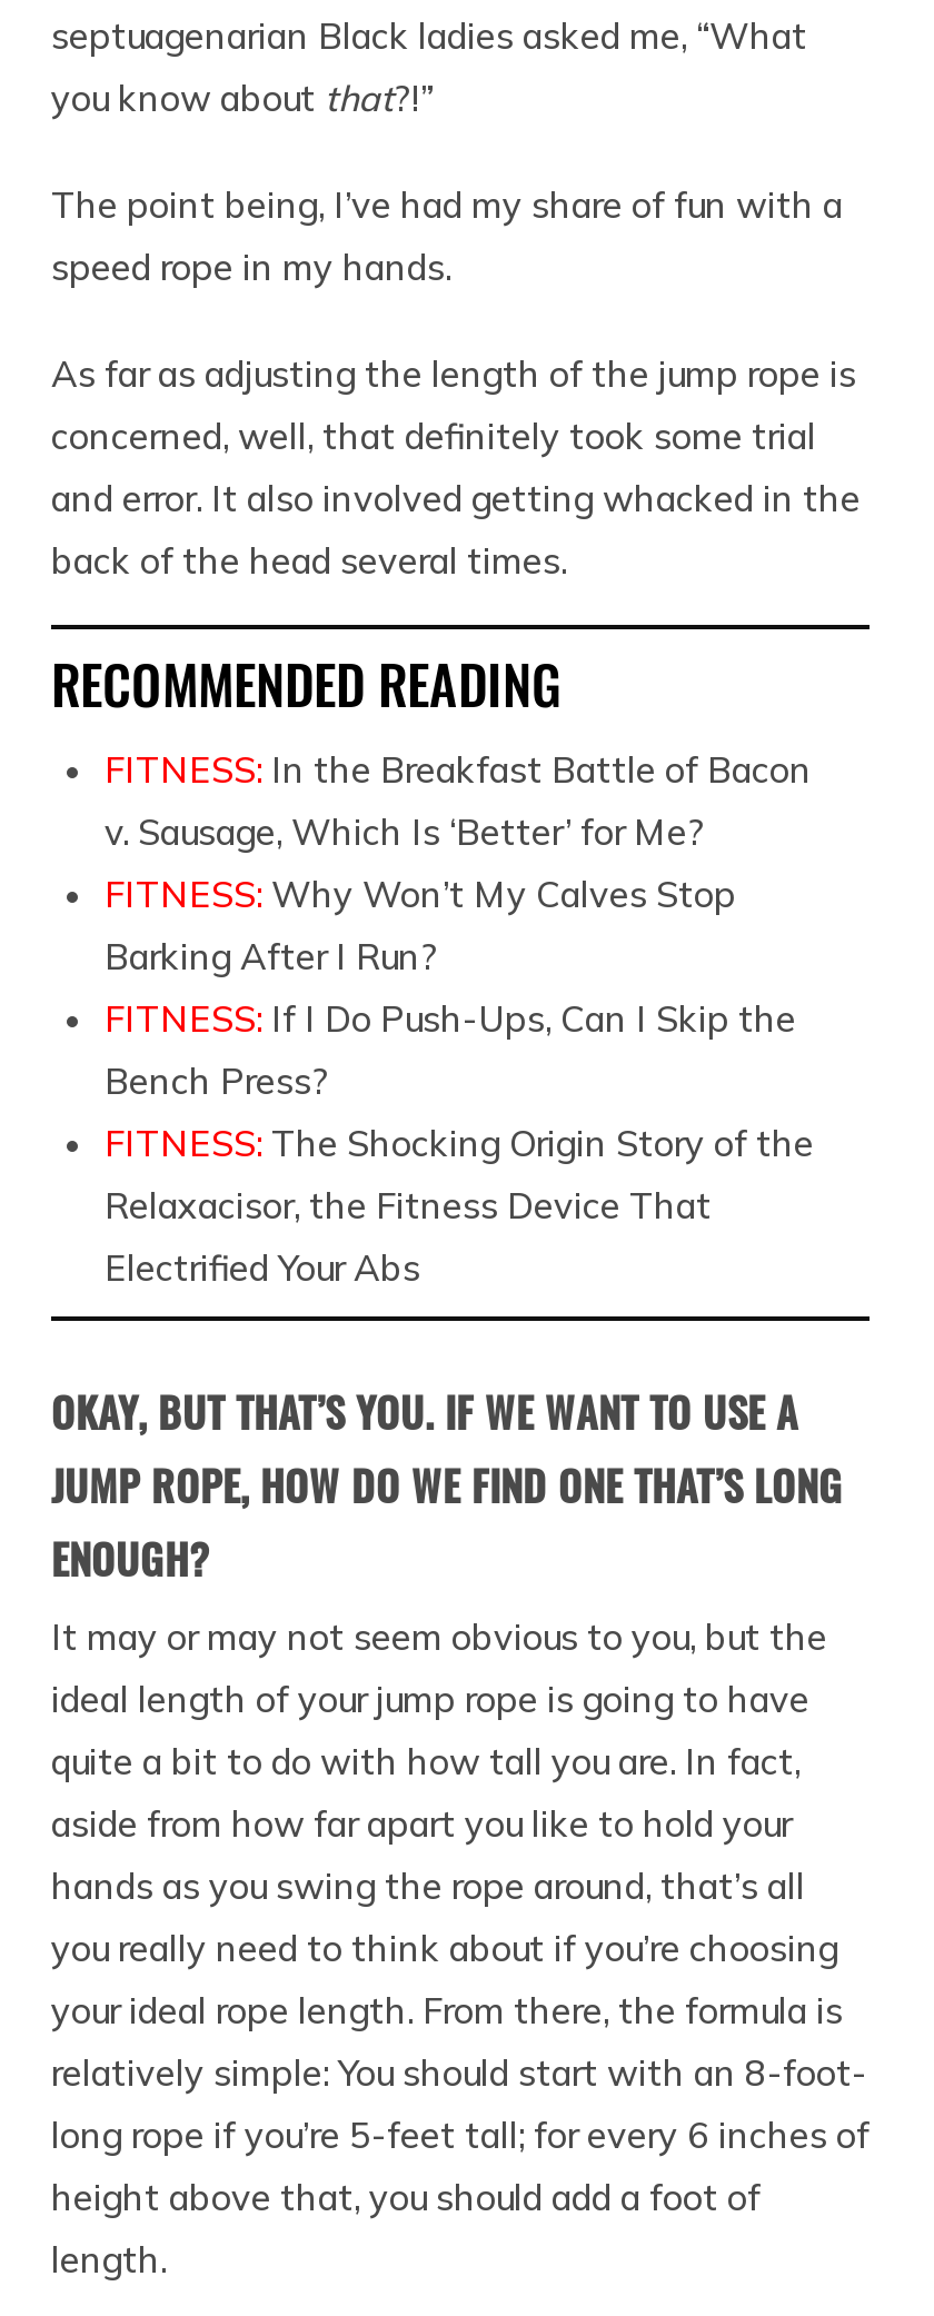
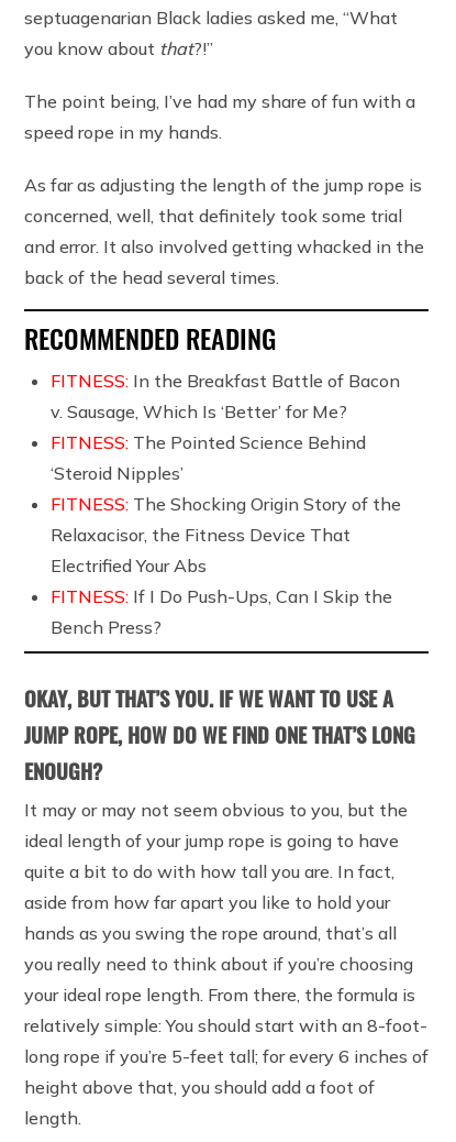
[105,871,736,978] FITNESS: Why Won’t My Calves Stop | Barking After I Run? -> [51,431,366,484] FITNESS: The Pointed Science Behind | ‘Steroid Nipples’
moved [105,996,796,1103] -> [51,585,392,638]: FITNESS: If I Do Push-Ups, Can I Skip the | Bench Press?
moved [105,1121,814,1290] -> [51,493,401,576]: FITNESS: The Shocking Origin Story of the | Relaxacisor, the Fitness Device That | Electrified Your Abs

